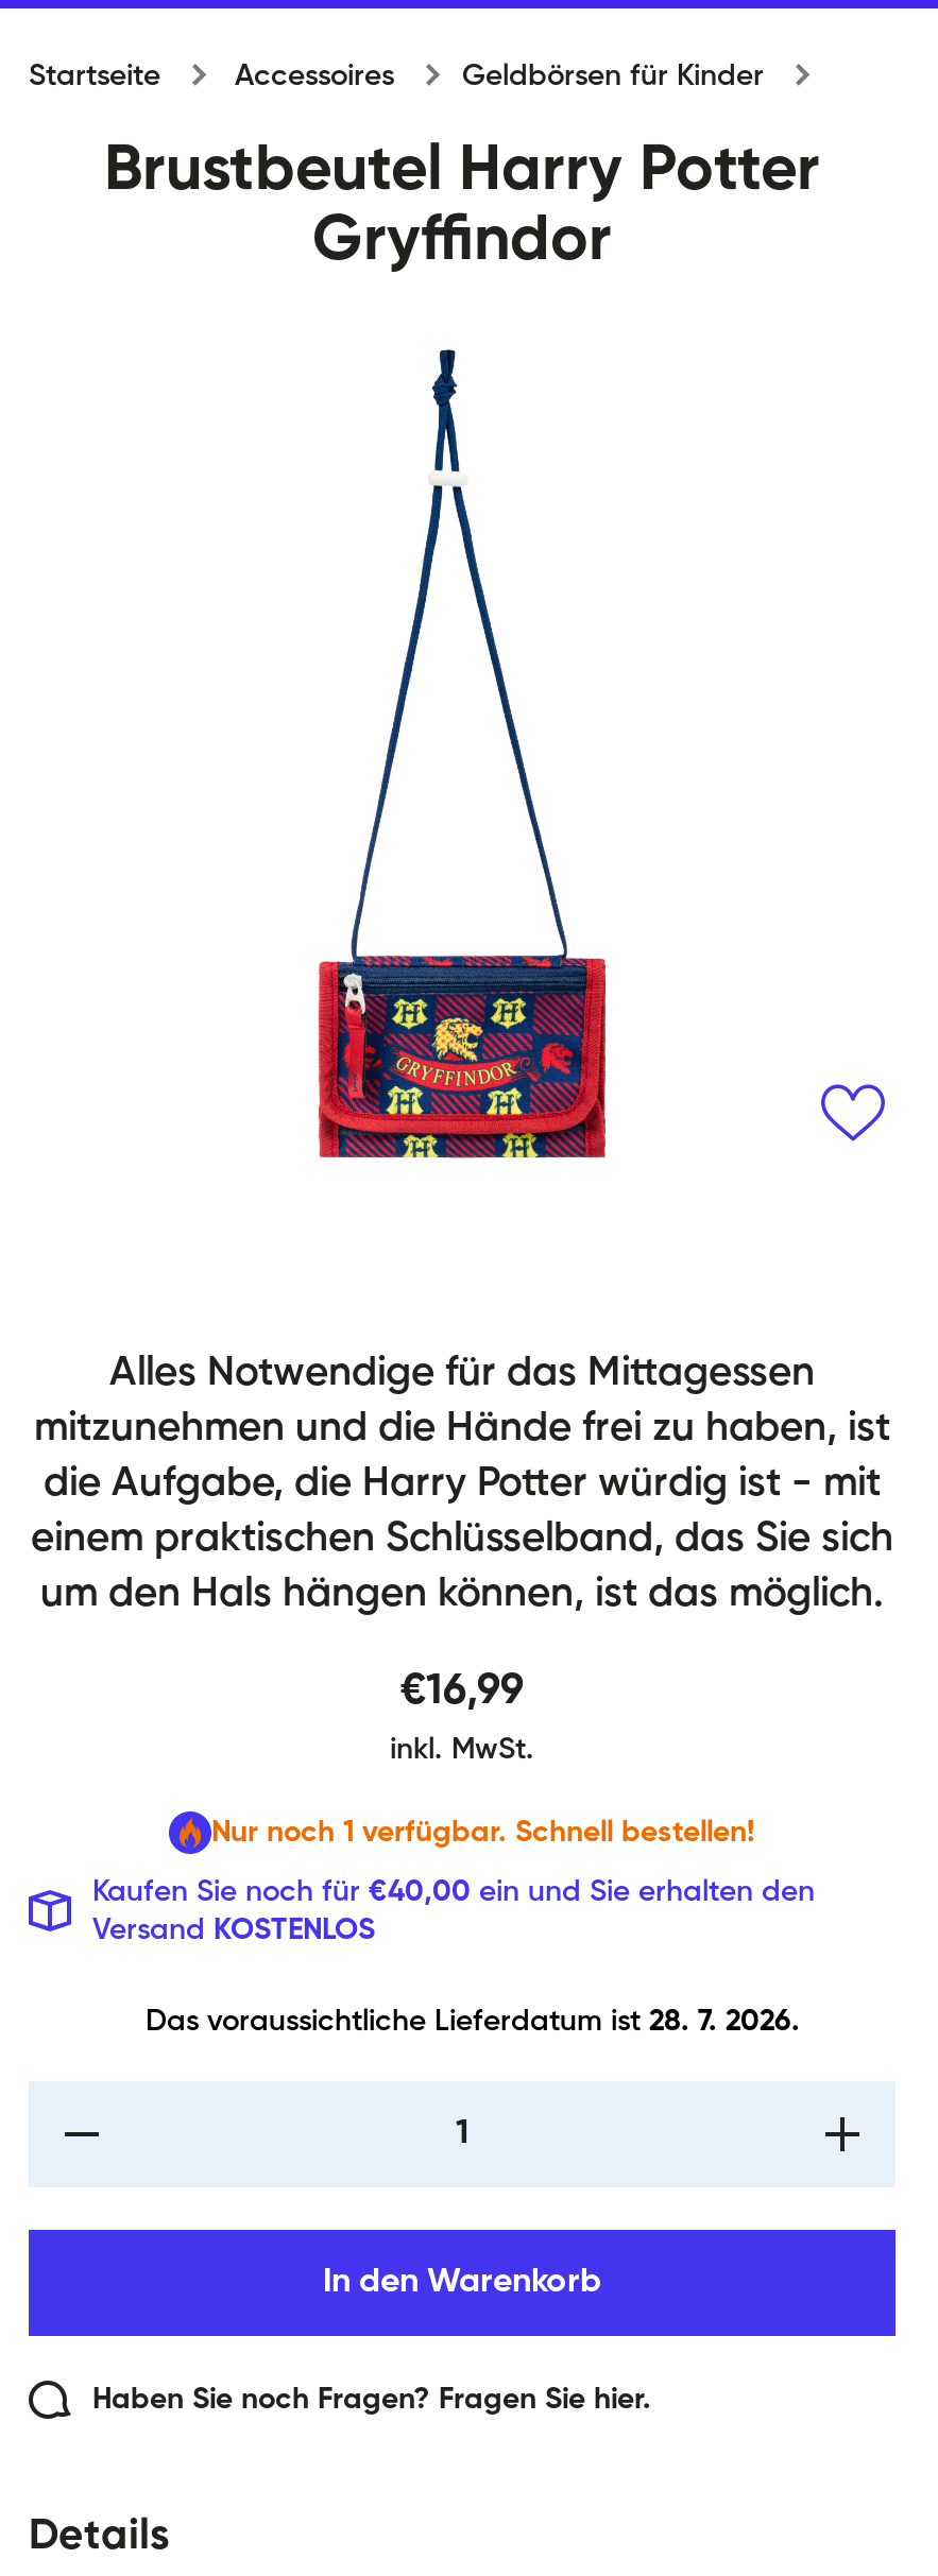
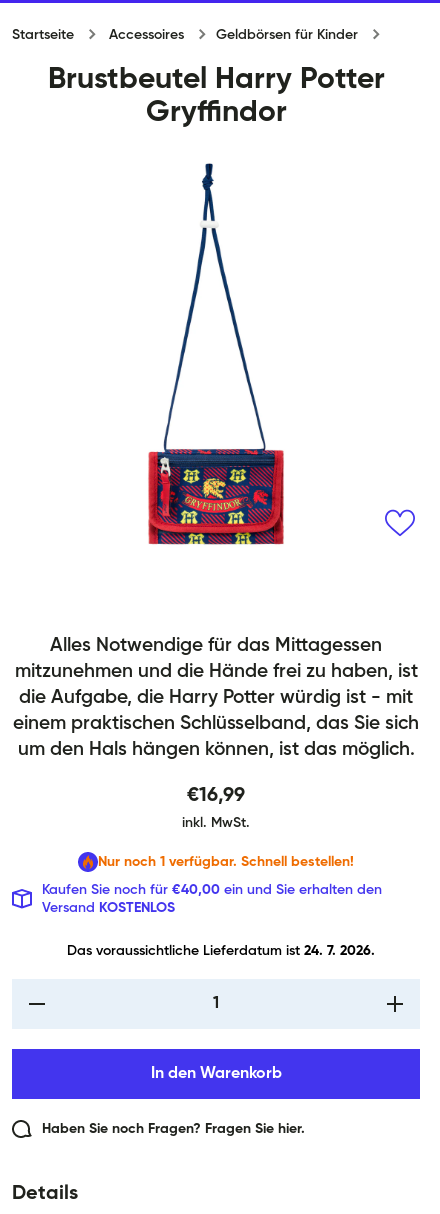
[146,2007,800,2037] Das voraussichtliche Lieferdatum ist 28. 7. 2026. -> [67,944,375,958] Das voraussichtliche Lieferdatum ist 24. 7. 2026.

